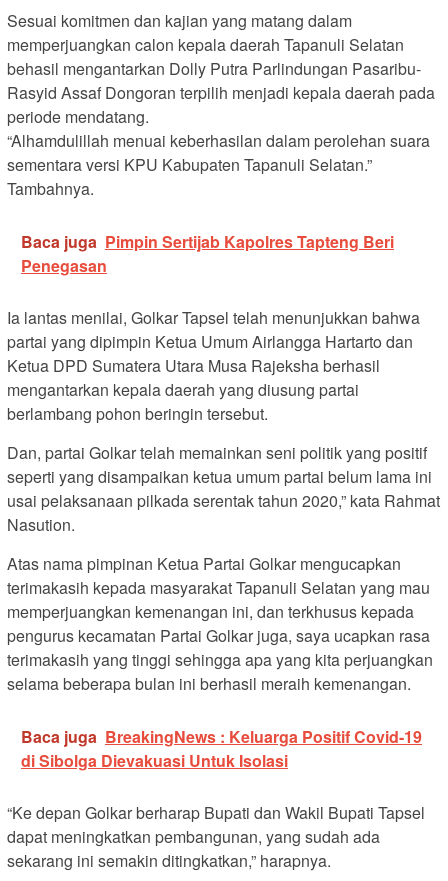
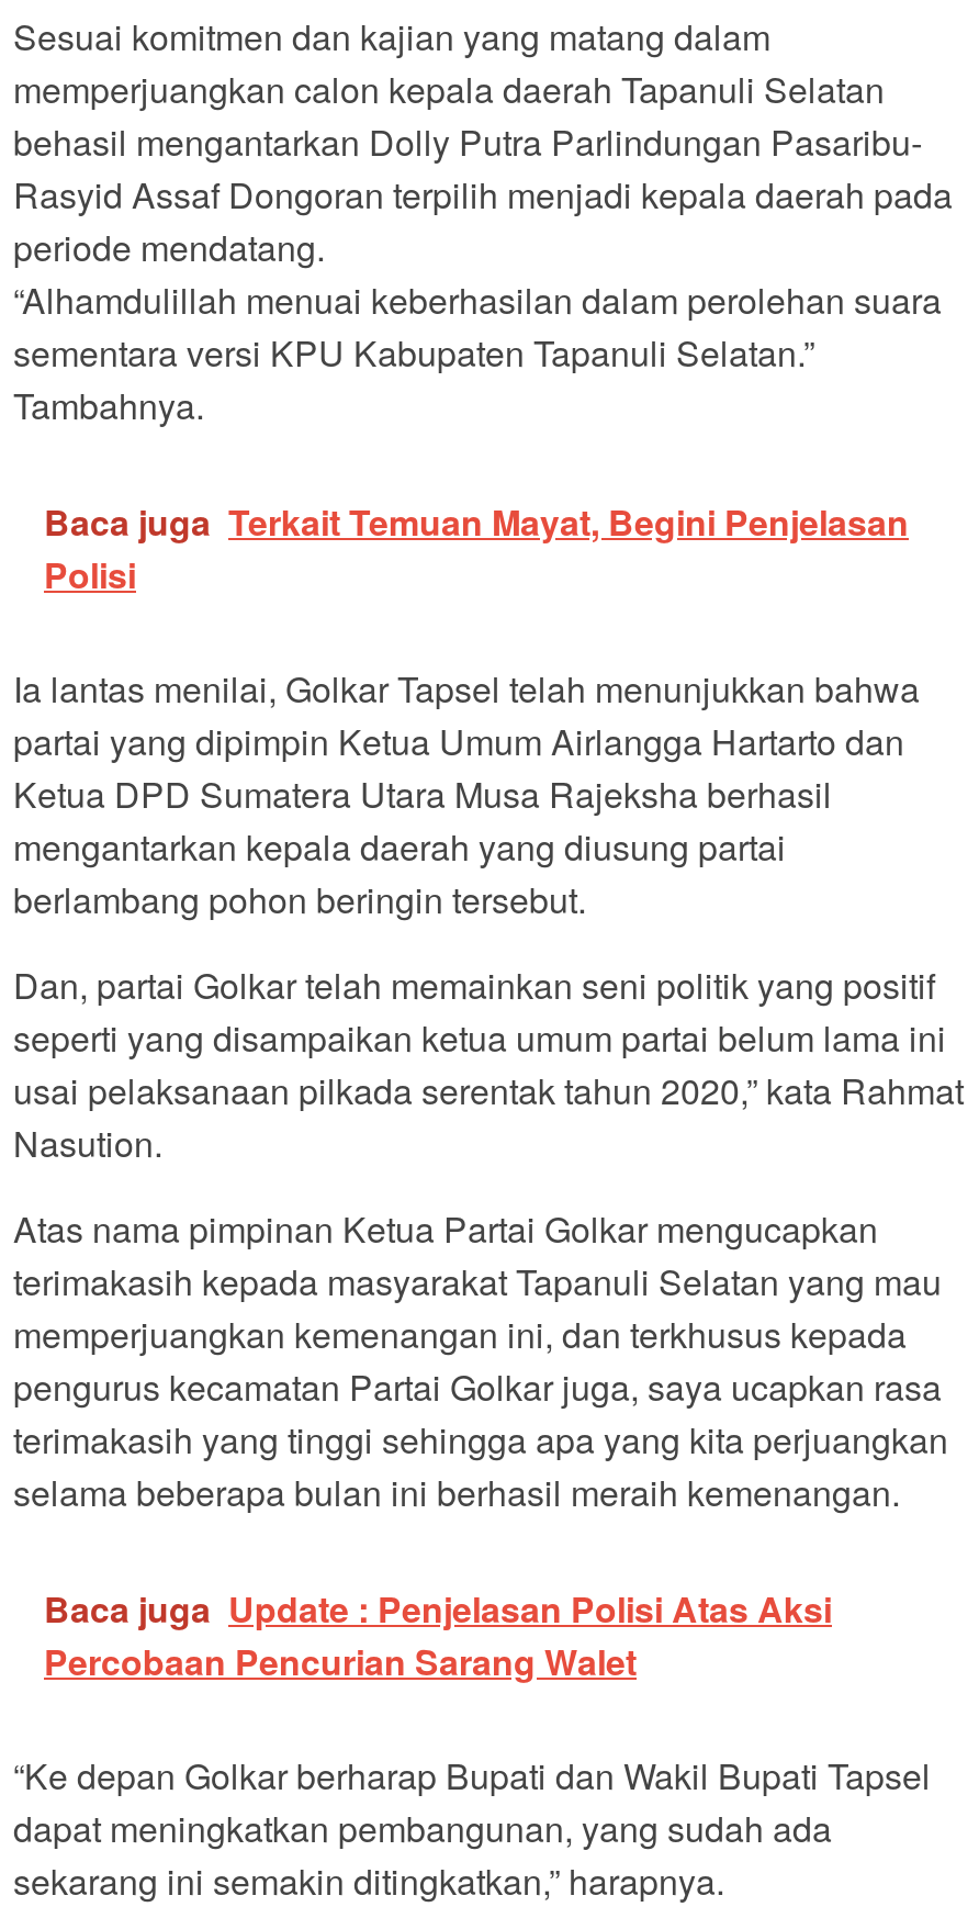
[21,230,394,277] Baca juga Pimpin Sertijab Kapolres Tapteng Beri | Penegasan -> [44,496,909,599] Baca juga Terkait Temuan Mayat, Begini Penjelasan | Polisi
[21,725,422,772] Baca juga BreakingNews : Keluarga Positif Covid-19 | di Sibolga Dievakuasi Untuk Isolasi -> [44,1582,832,1686] Baca juga Update : Penjelasan Polisi Atas Aksi | Percobaan Pencurian Sarang Walet

